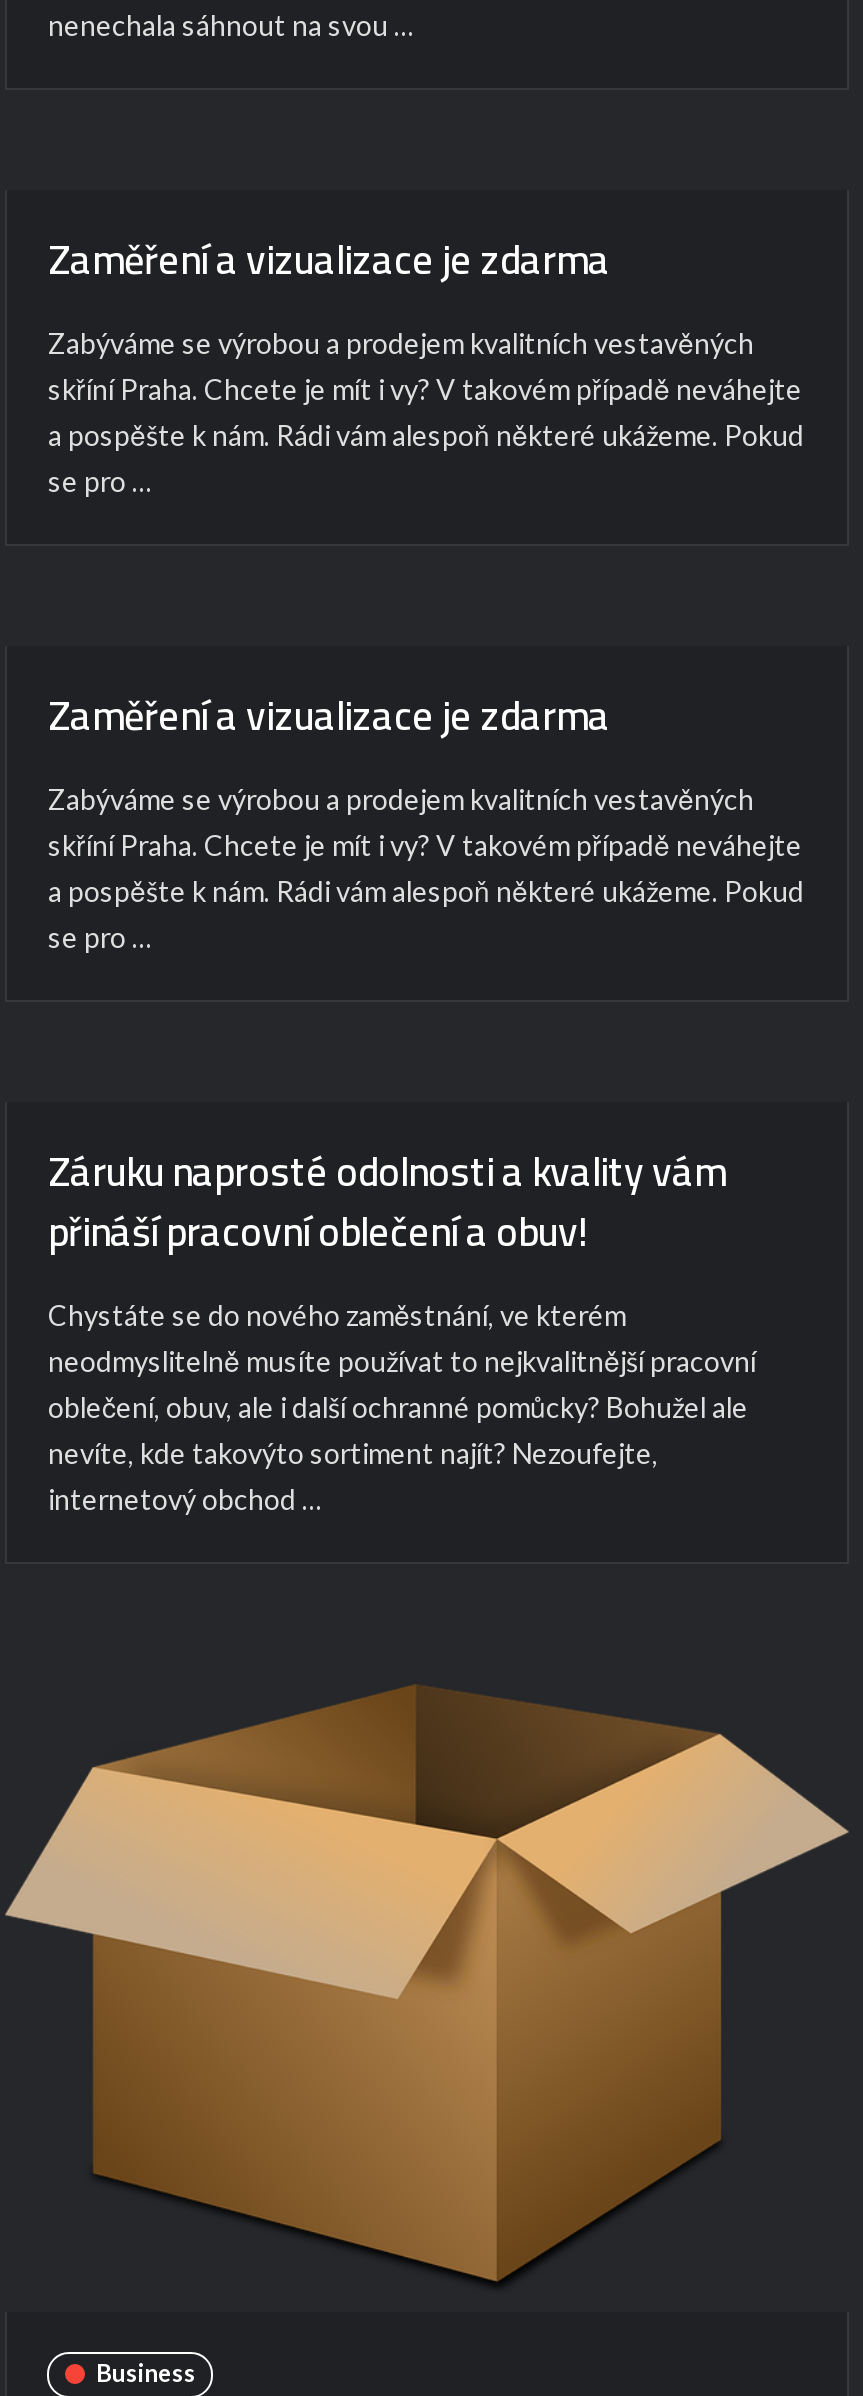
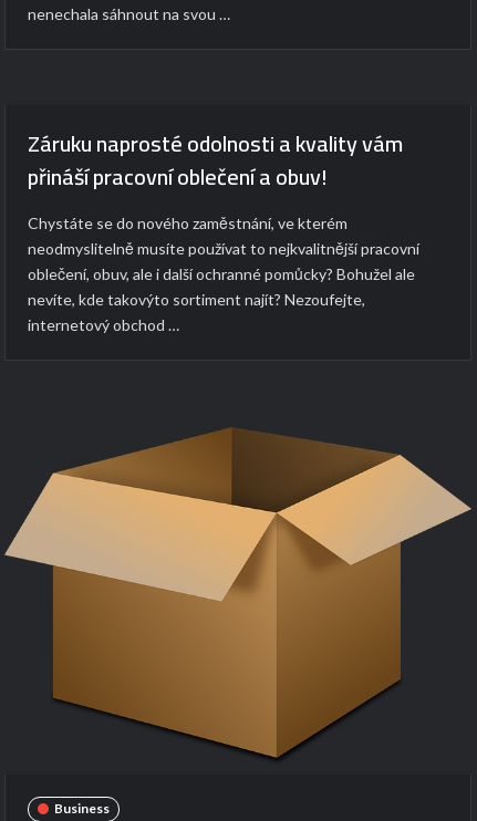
[48,222,804,954] Zaměření a vizualizace je zdarma | Zabýváme se výrobou a prodejem kvalitních vestavěných | skříní Praha. Chcete je mít i vy? V takovém případě neváhejte | a pospěšte k nám. Rádi vám alespoň některé ukážeme. Pokud | se pro … | Zaměření a vizualizace je zdarma | Zabýváme se výrobou a prodejem kvalitních vestavěných | skříní Praha. Chcete je mít i vy? V takovém případě neváhejte | a pospěšte k nám. Rádi vám alespoň některé ukážeme. Pokud | se pro … -> none

